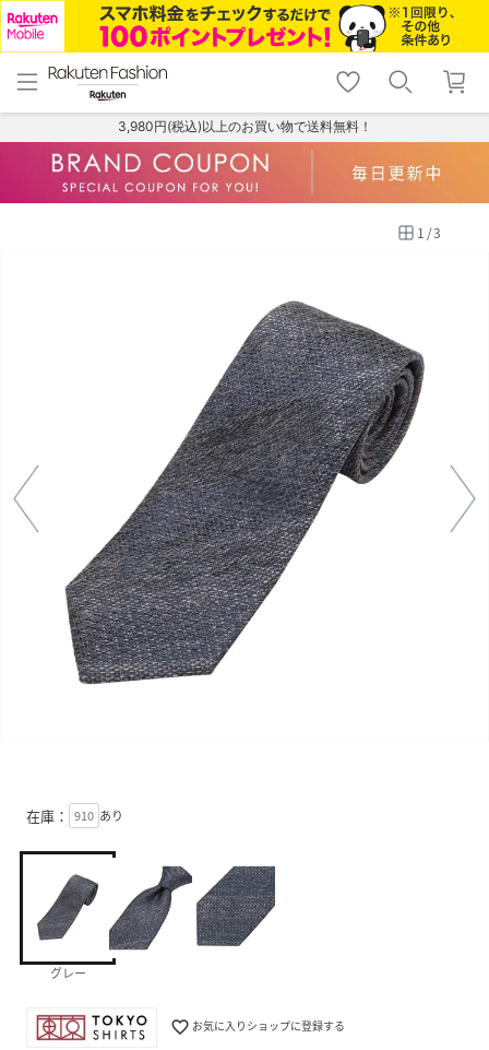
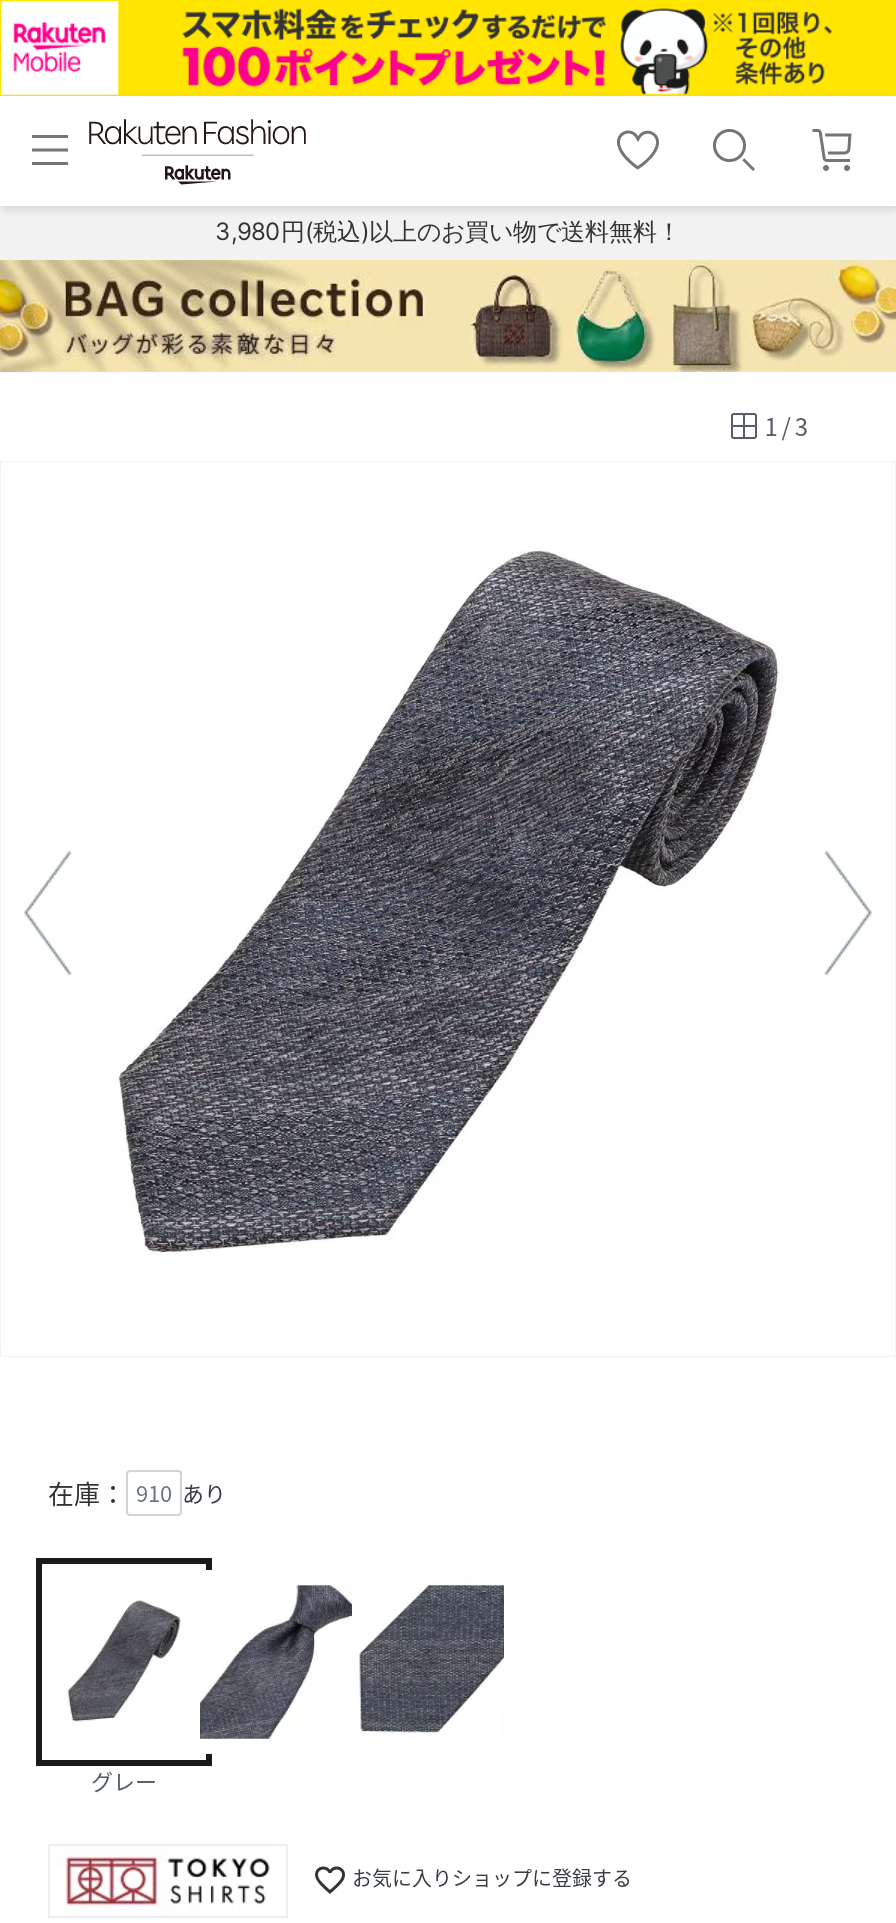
[3,141,486,204] [image] -> [6,260,890,372] [image]

